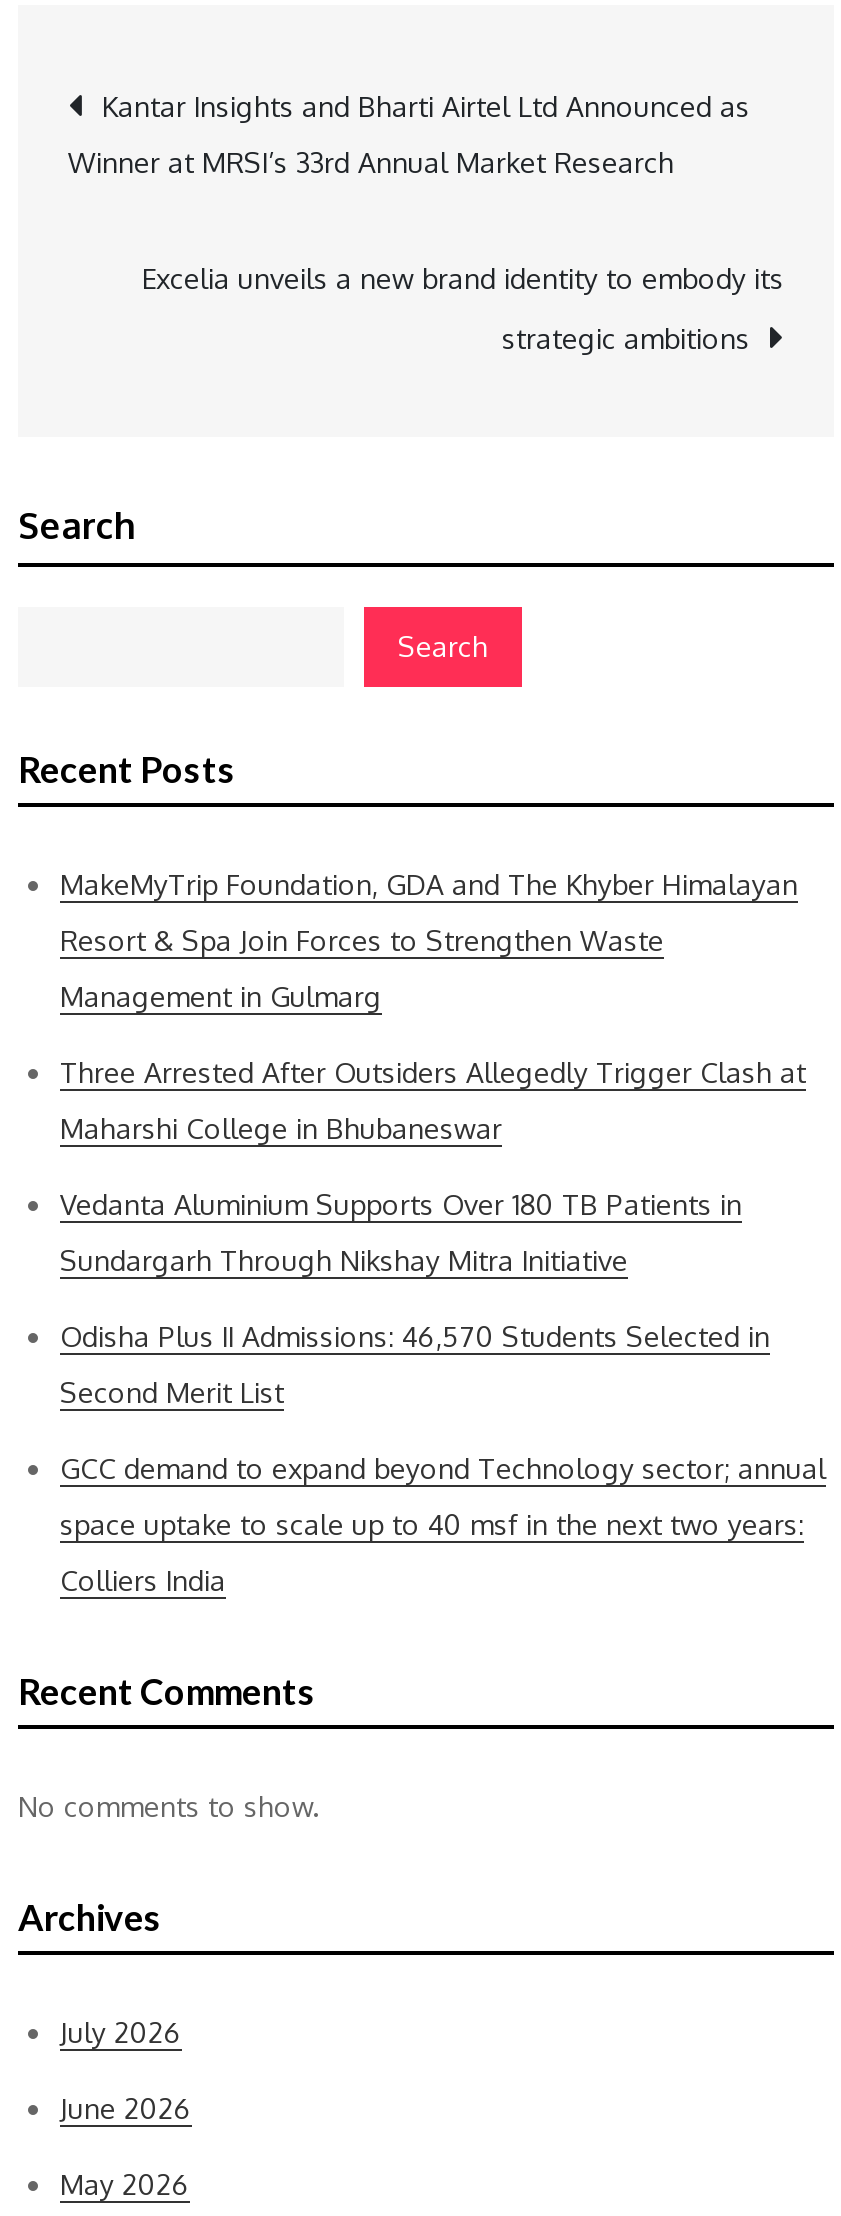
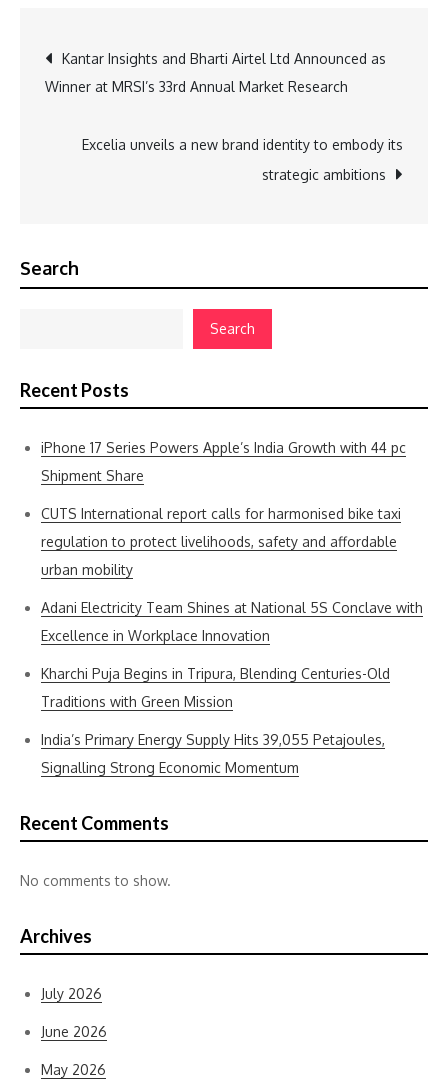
[60,867,826,1597] MakeMyTrip Foundation, GDA and The Khyber Himalayan | Resort & Spa Join Forces to Strengthen Waste | Management in Gulmarg | Three Arrested After Outsiders Allegedly Trigger Clash at | Maharshi College in Bhubaneswar | Vedanta Aluminium Supports Over 180 TB Patients in | Sundargarh Through Nikshay Mitra Initiative | Odisha Plus II Admissions: 46,570 Students Selected in | Second Merit List | GCC demand to expand beyond Technology sector; annual | space uptake to scale up to 40 msf in the next two years: | Colliers India -> [41,439,423,776] iPhone 17 Series Powers Apple’s India Growth with 44 pc | Shipment Share | CUTS International report calls for harmonised bike taxi | regulation to protect livelihoods, safety and affordable | urban mobility | Adani Electricity Team Shines at National 5S Conclave with | Excellence in Workplace Innovation | Kharchi Puja Begins in Tripura, Blending Centuries-Old | Traditions with Green Mission | India’s Primary Energy Supply Hits 39,055 Petajoules, | Signalling Strong Economic Momentum

